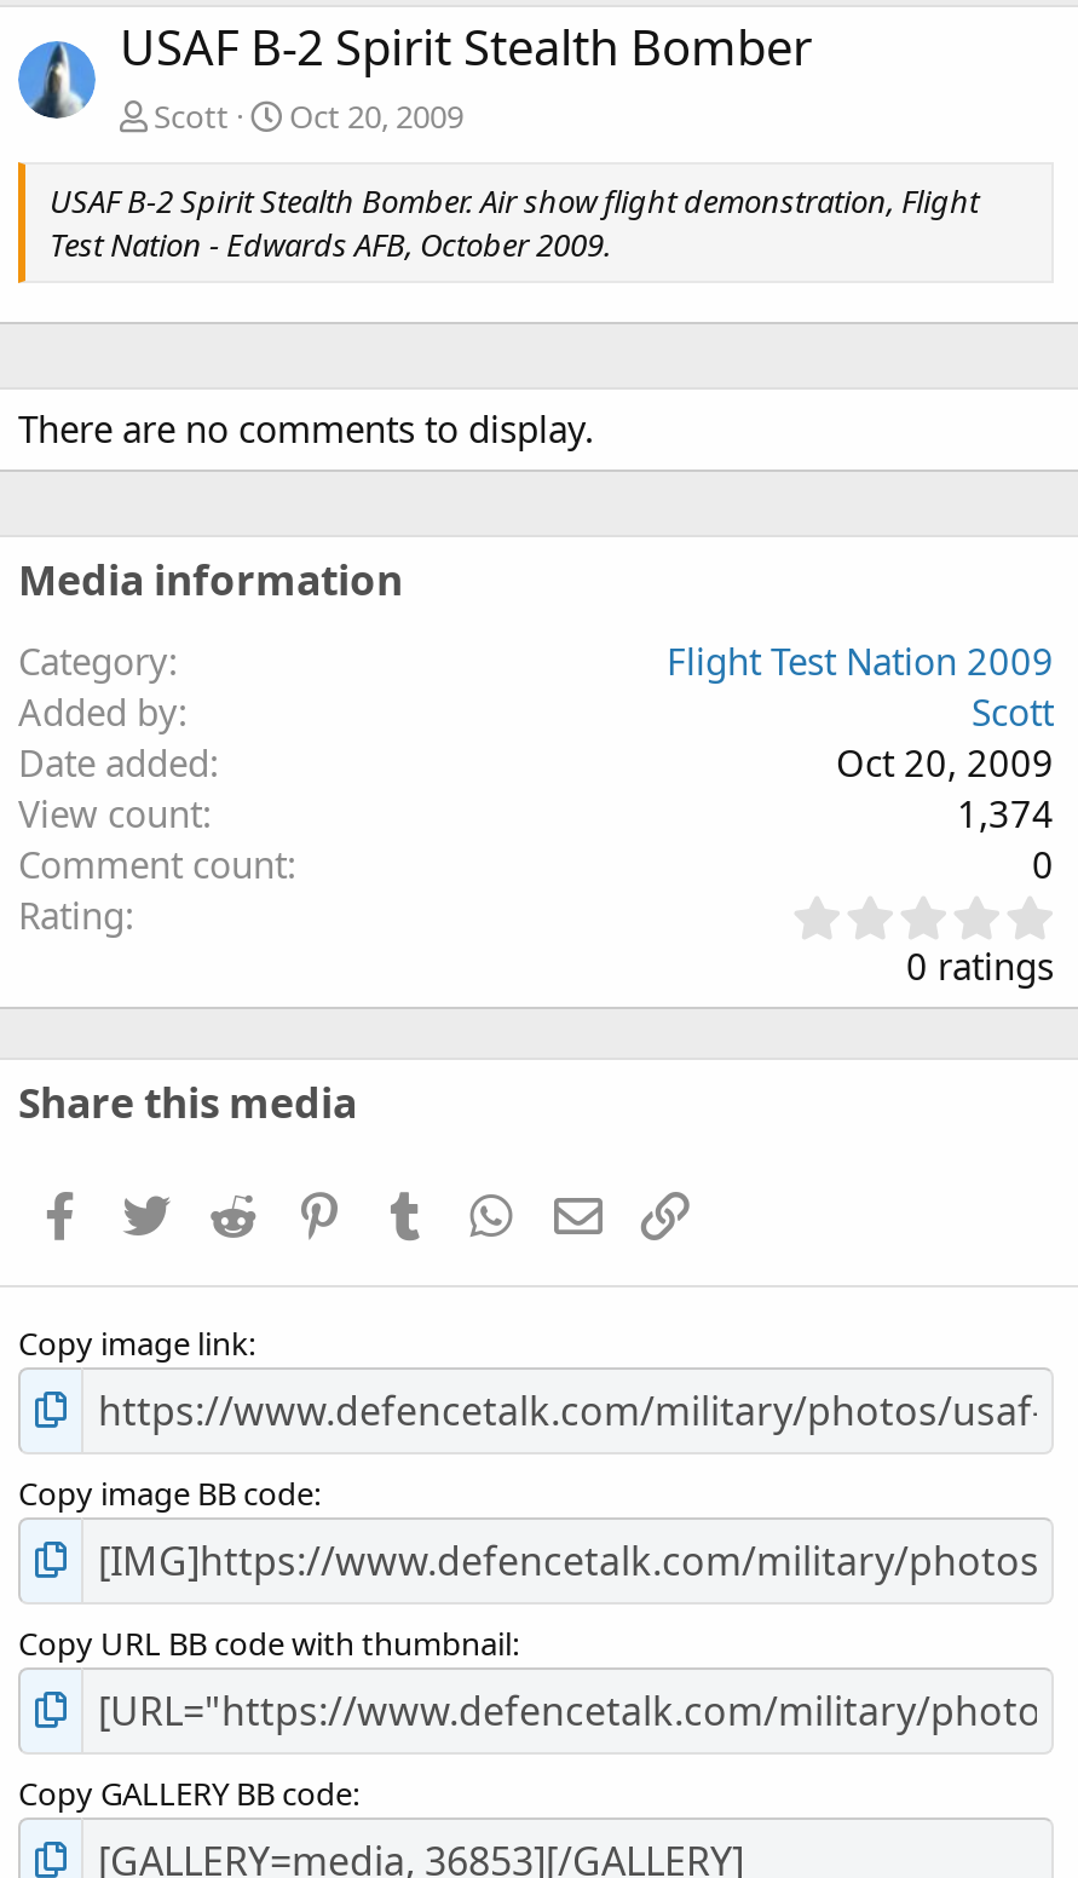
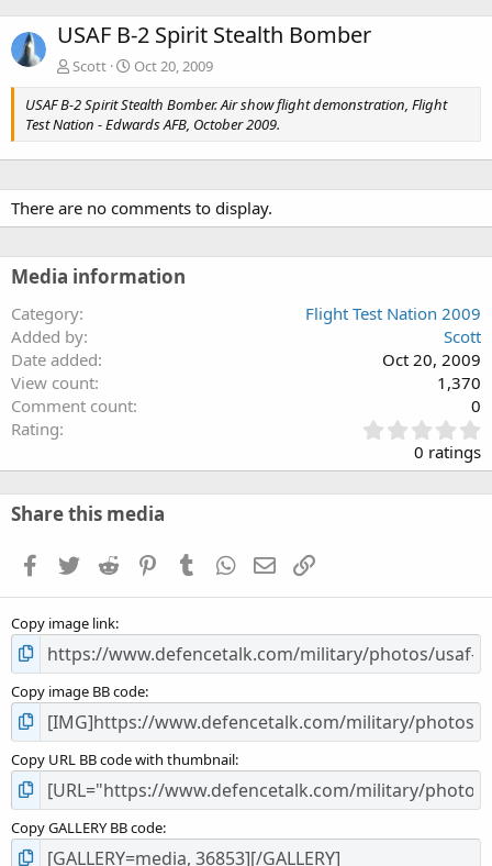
[957,790,1054,838] 1,374 -> [437,372,481,394] 1,370

